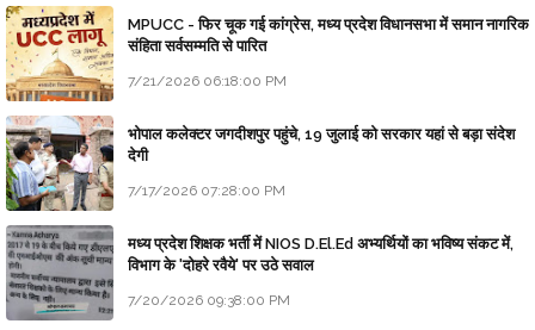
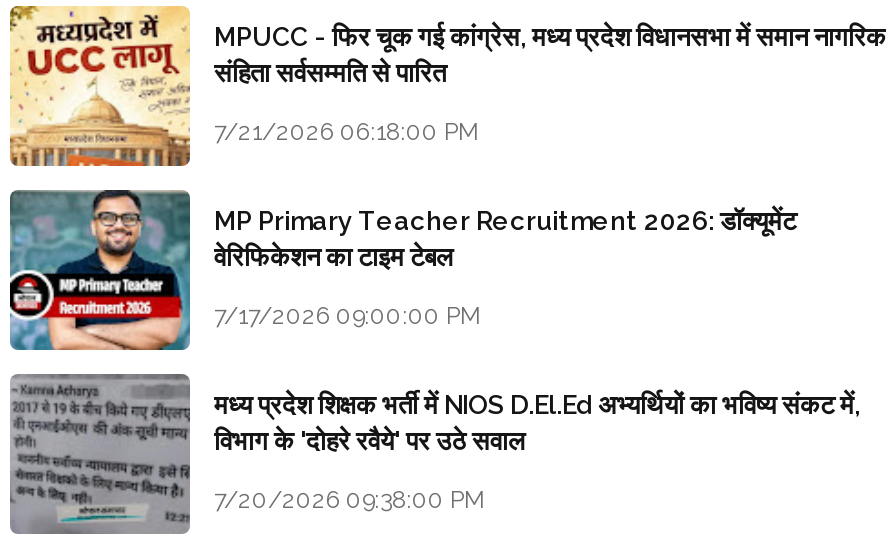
[5,116,515,212] [image] | भोपाल कलेक्टर जगदीशपुर पहुंचे, 19 जुलाई को सरकार यहां से बड़ा संदेश | देगी -> [8,189,796,351] [image] | MP Primary Teacher Recruitment 2026: डॉक्यूमेंट | वेरिफिकेशन का टाइम टेबल
[128,182,285,199] 7/17/2026 07:28:00 PM -> [214,301,482,329] 7/17/2026 09:00:00 PM

